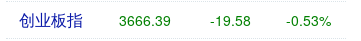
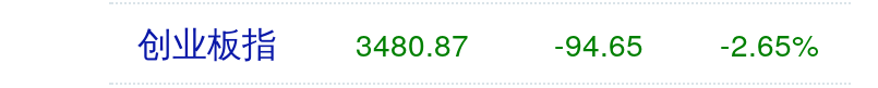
[119,10,171,30] 3666.39 -> [356,22,469,66] 3480.87
[210,10,251,30] -19.58 -> [554,22,644,66] -94.65
[286,10,331,30] -0.53% -> [720,22,818,66] -2.65%

